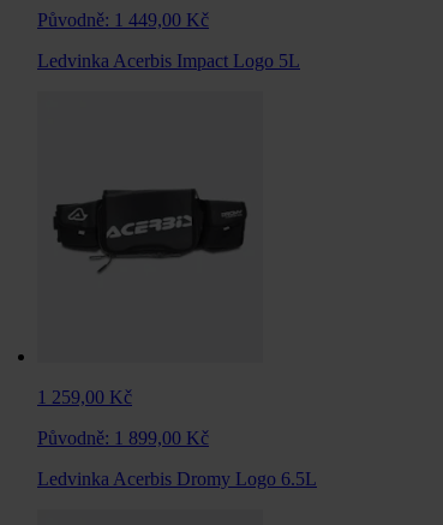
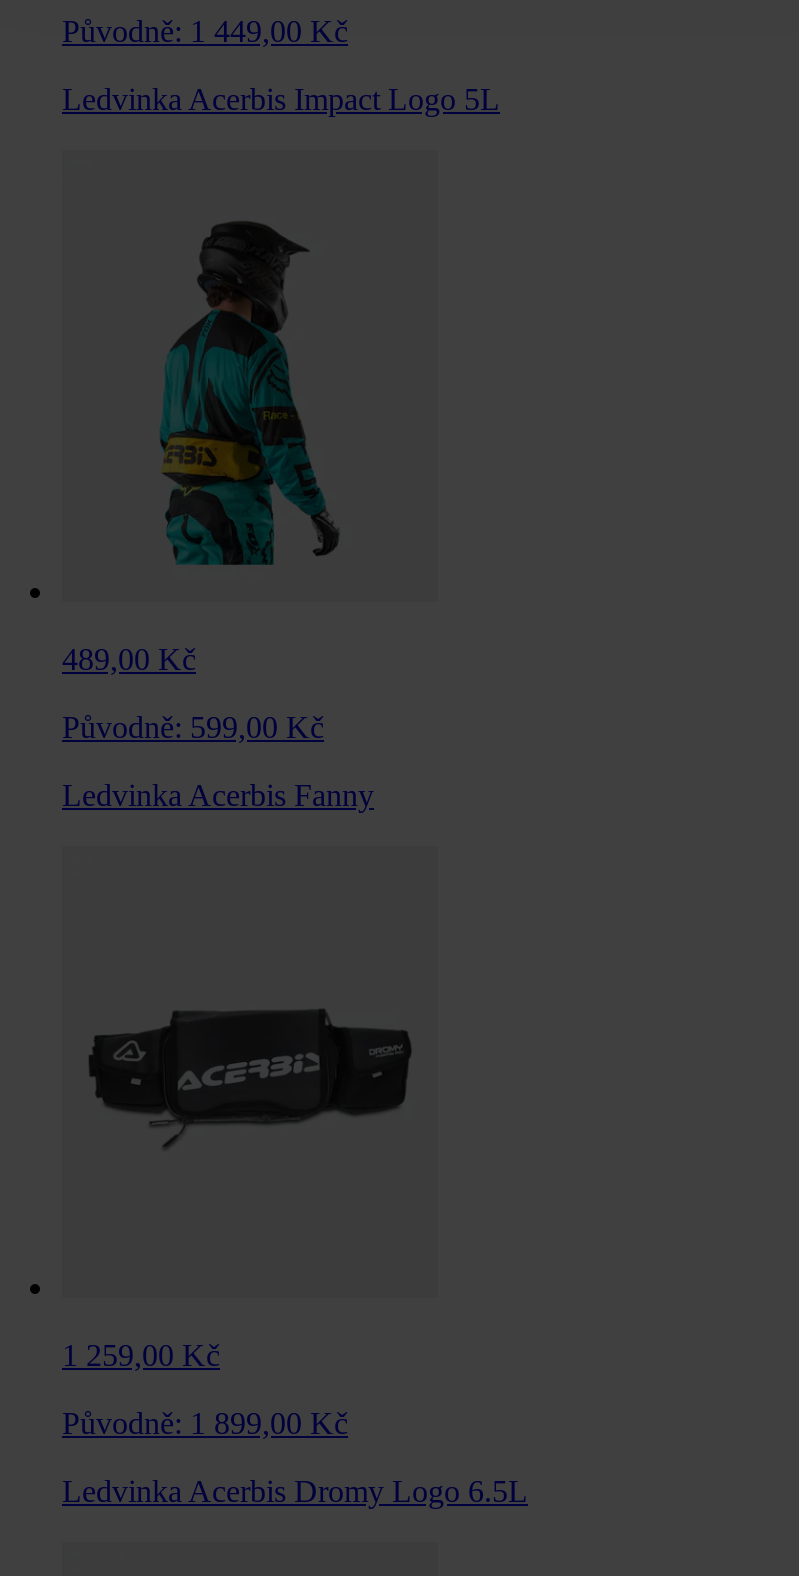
none -> [62,219,374,812] [image] | 489,00 Kč | Původně: 599,00 Kč | Ledvinka Acerbis Fanny

